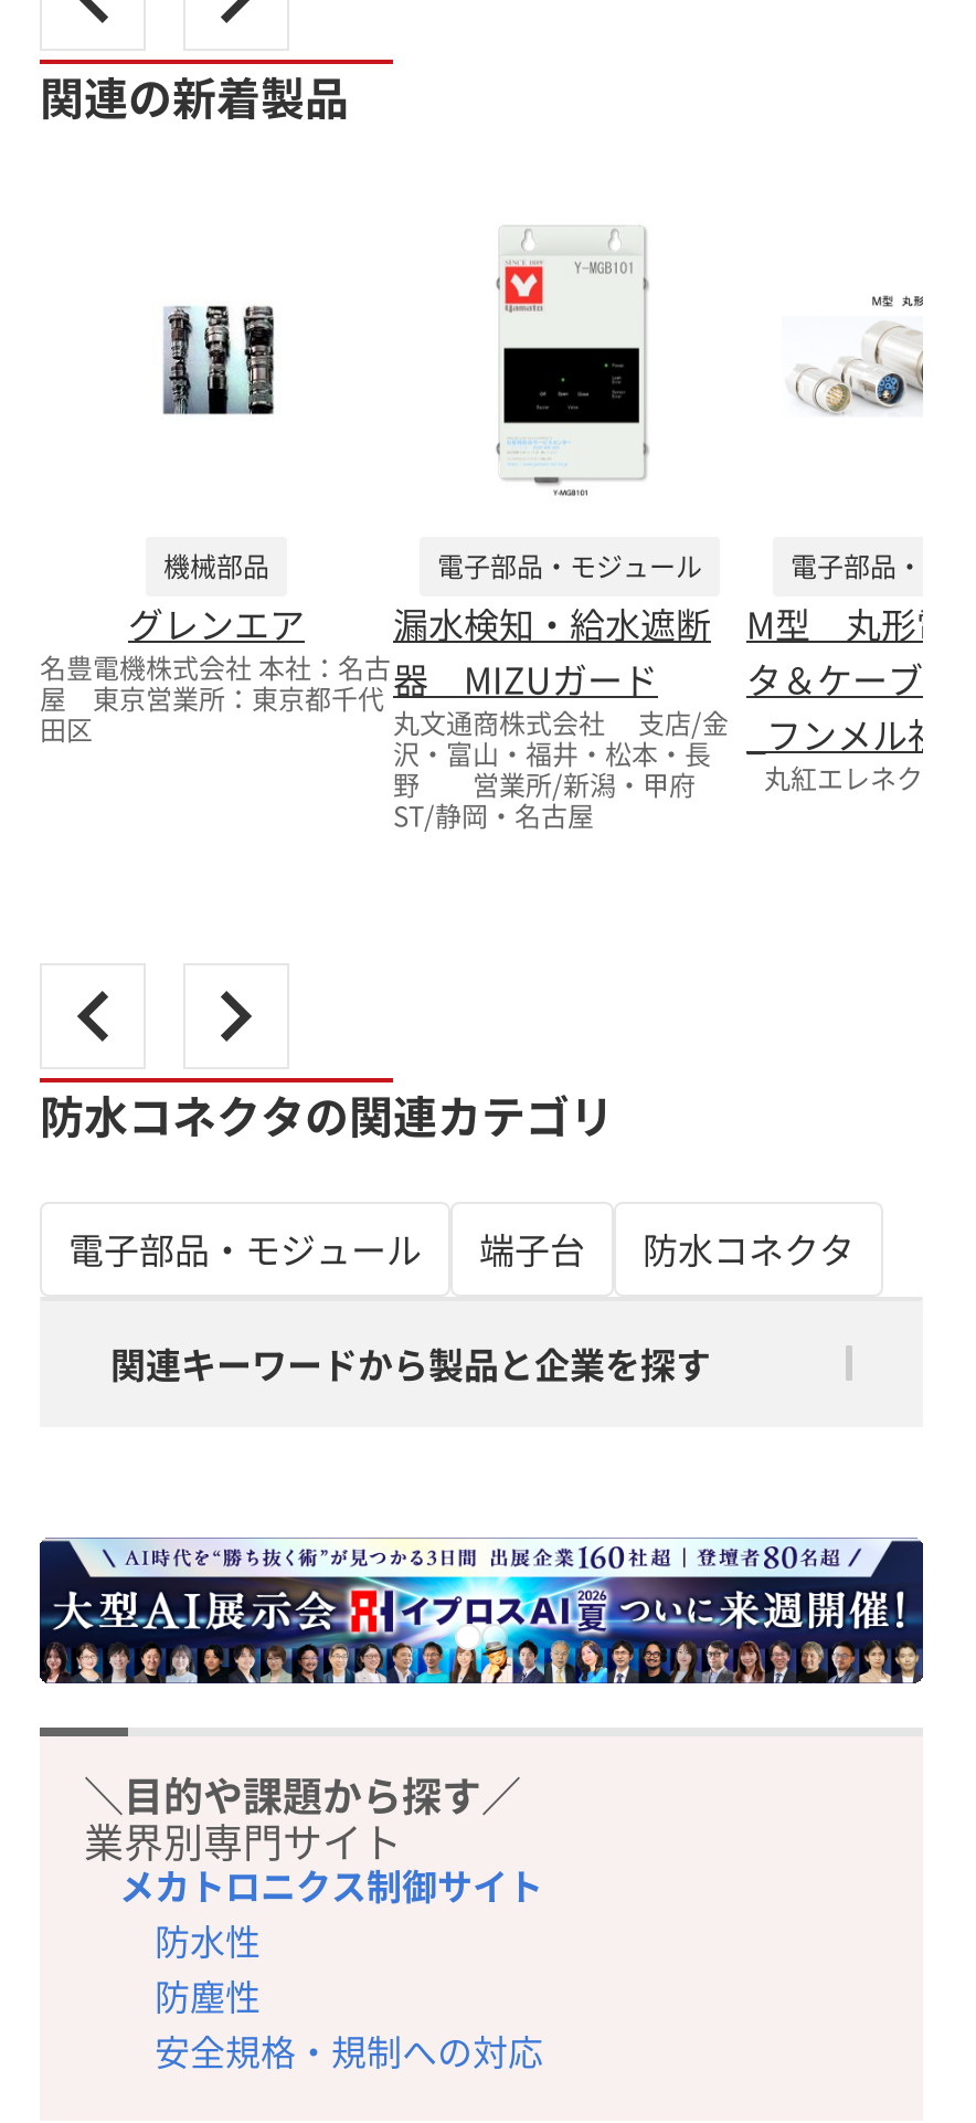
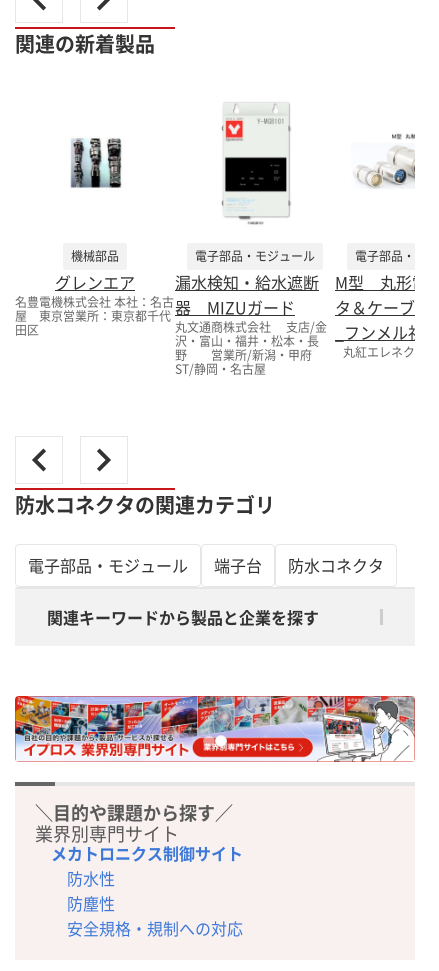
[38,1538,925,1686] [image] -> [14,695,416,763] [image]

